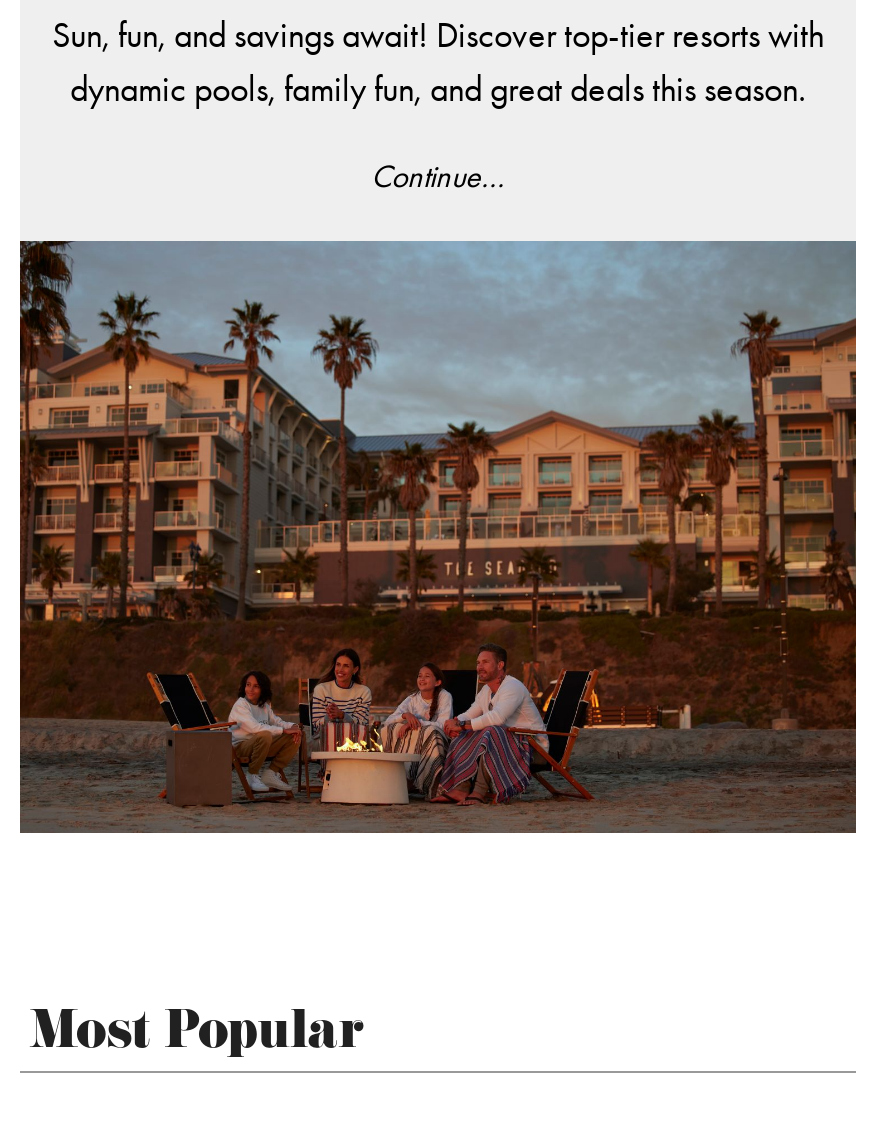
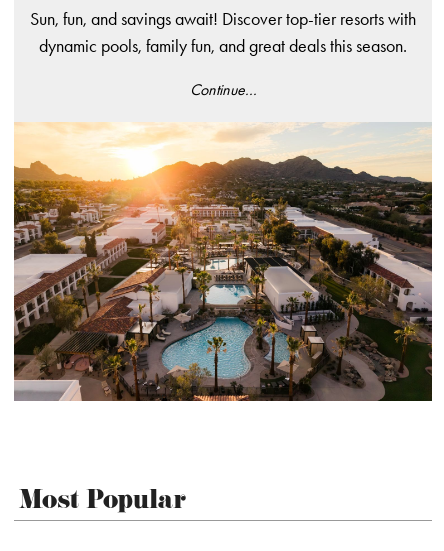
[18,239,858,835] [image] -> [13,122,433,402] [image]

